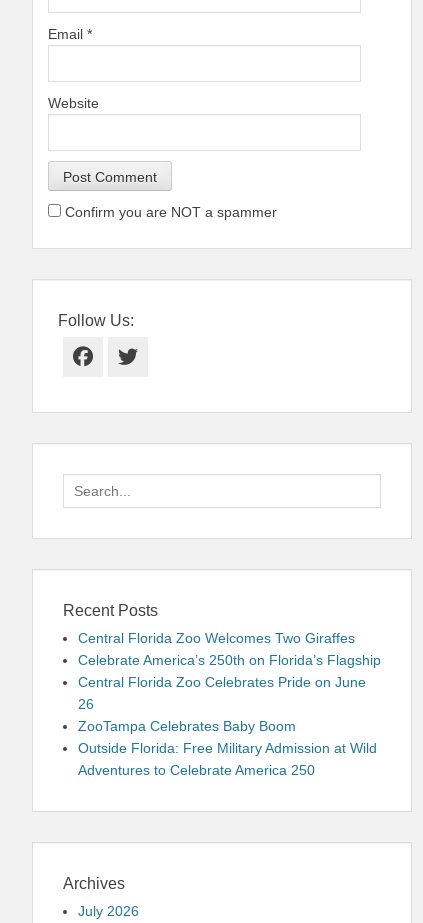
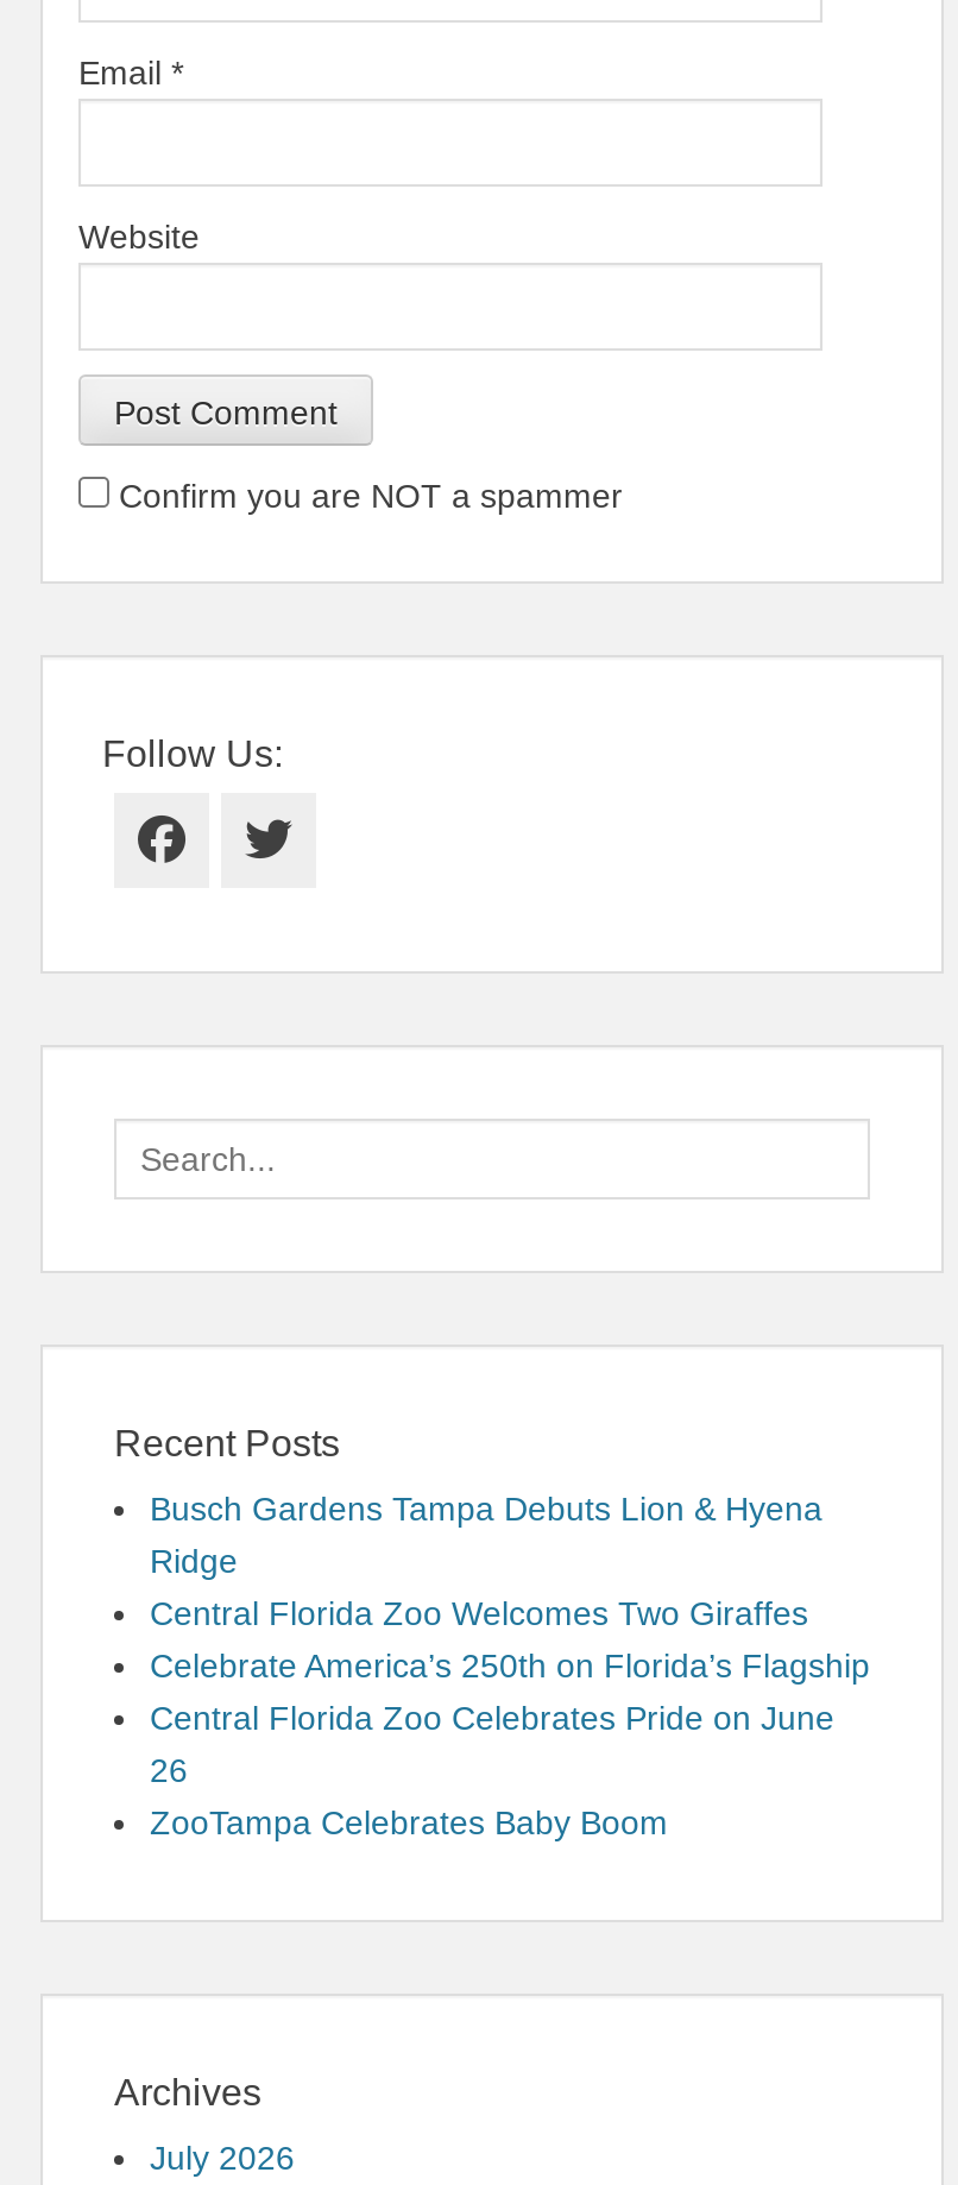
none -> [150,1488,823,1579] Busch Gardens Tampa Debuts Lion & Hyena | Ridge
moved [78,630,381,734] -> [150,1593,870,1840]: Central Florida Zoo Welcomes Two Giraffes | Celebrate America’s 250th on Florida’s Flagship | Central Florida Zoo Celebrates Pride on June | 26 | ZooTampa Celebrates Baby Boom
[78,740,377,778] Outside Florida: Free Military Admission at Wild | Adventures to Celebrate America 250 -> none

